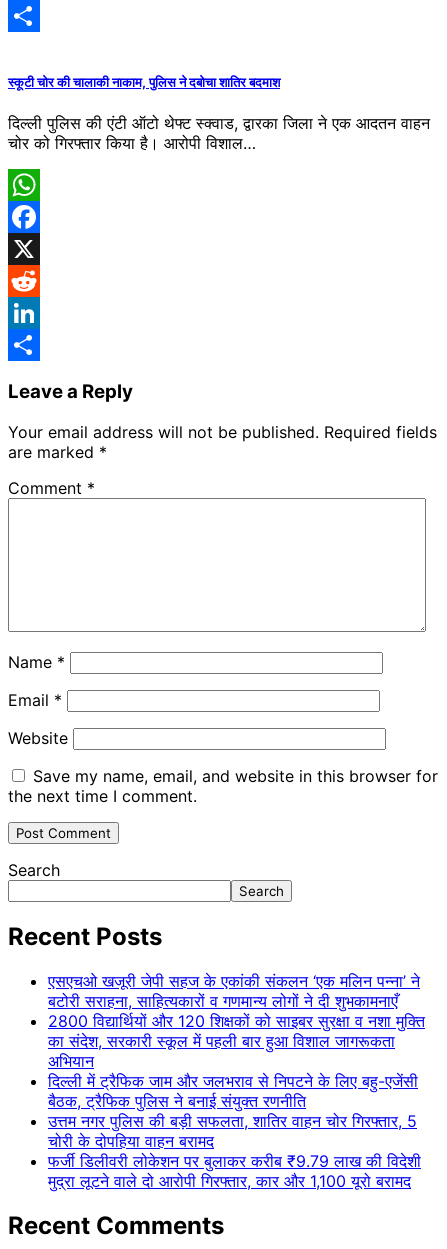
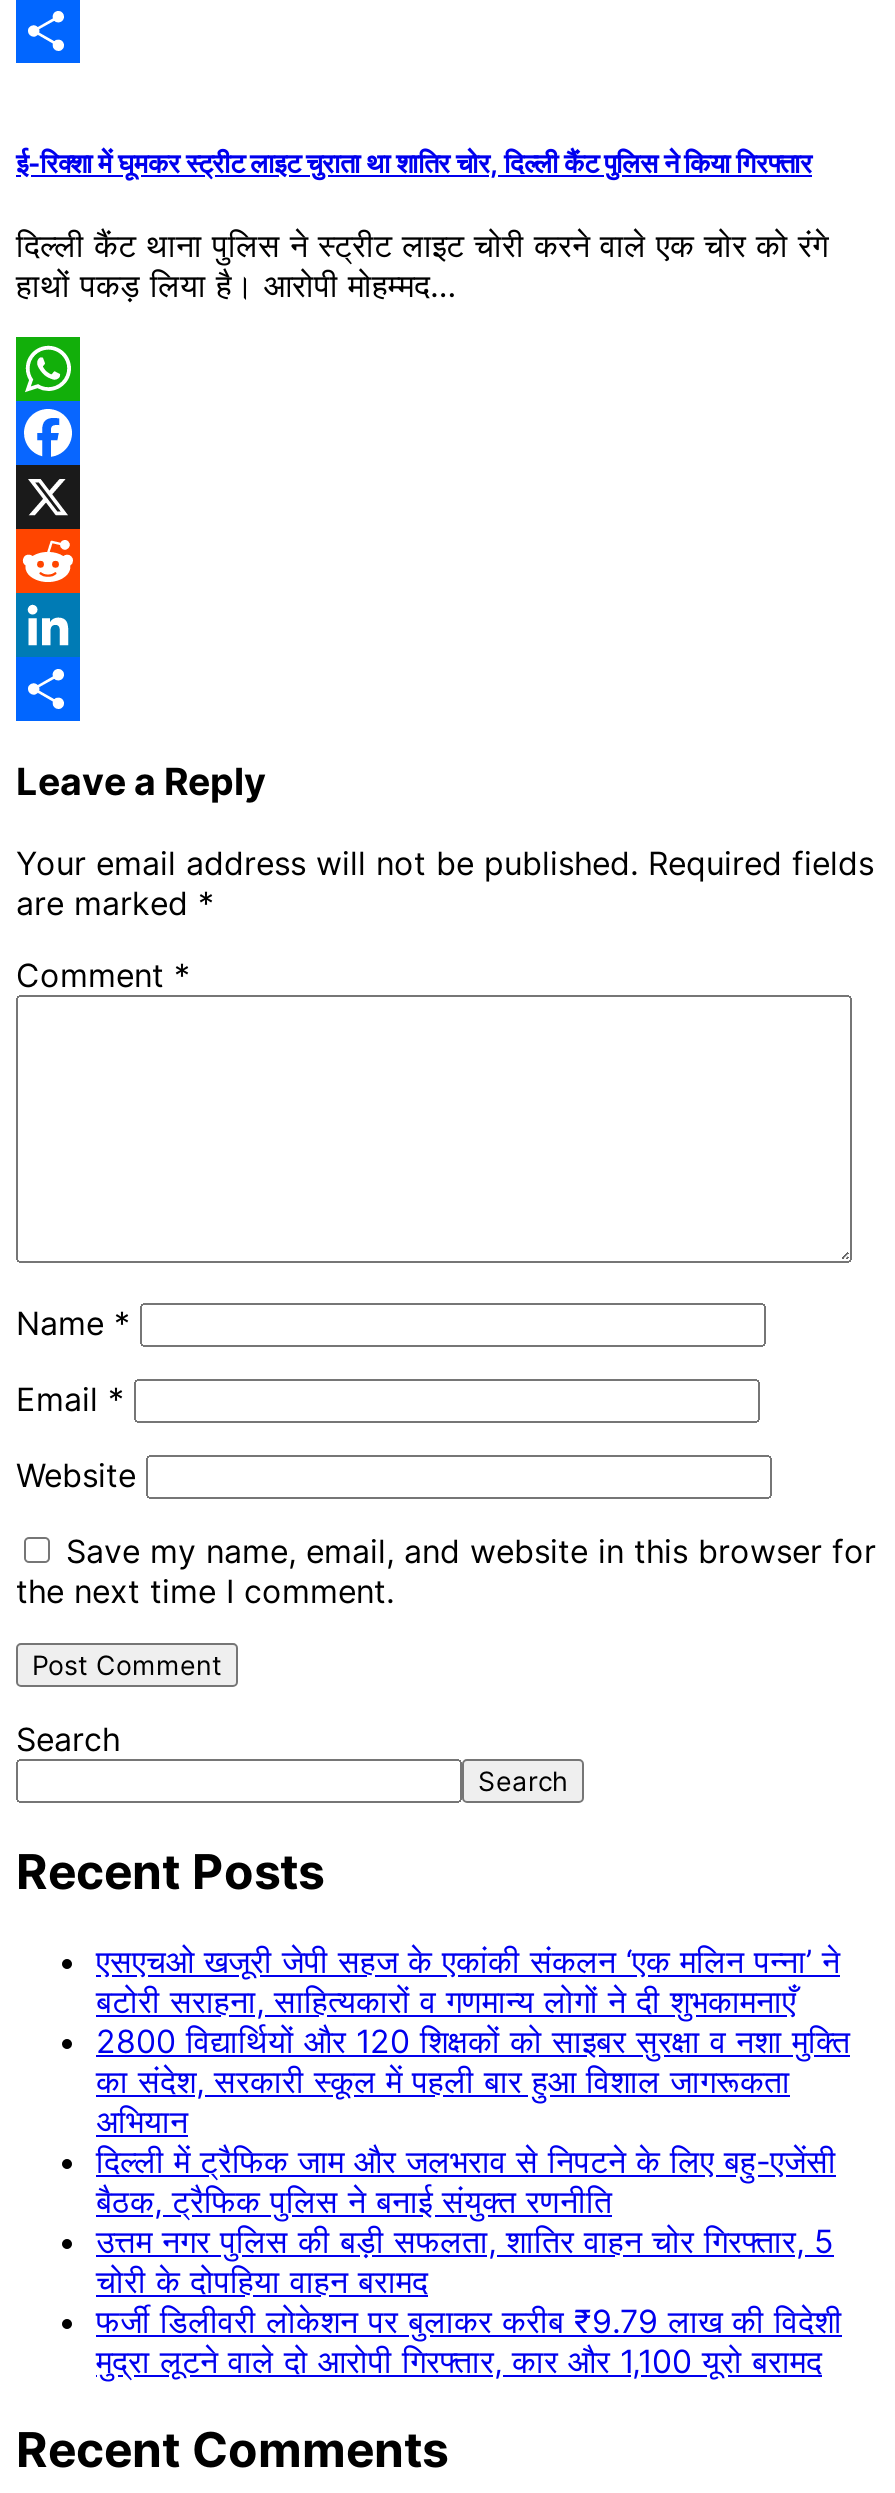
[8,74,280,90] स्कूटी चोर की चालाकी नाकाम, पुलिस ने दबोचा शातिर बदमाश -> [16,148,812,180] ई-रिक्शा में घूमकर स्ट्रीट लाइट चुराता था शातिर चोर, दिल्ली कैंट पुलिस ने किया गिरफ्तार
[8,113,430,153] दिल्ली पुलिस की एंटी ऑटो थेफ्ट स्क्वाड, द्वारका जिला ने एक आदतन वाहन | चोर को गिरफ्तार किया है। आरोपी विशाल… -> [16,226,828,306] दिल्ली कैंट थाना पुलिस ने स्ट्रीट लाइट चोरी करने वाले एक चोर को रंगे | हाथों पकड़ लिया है। आरोपी मोहम्मद…

